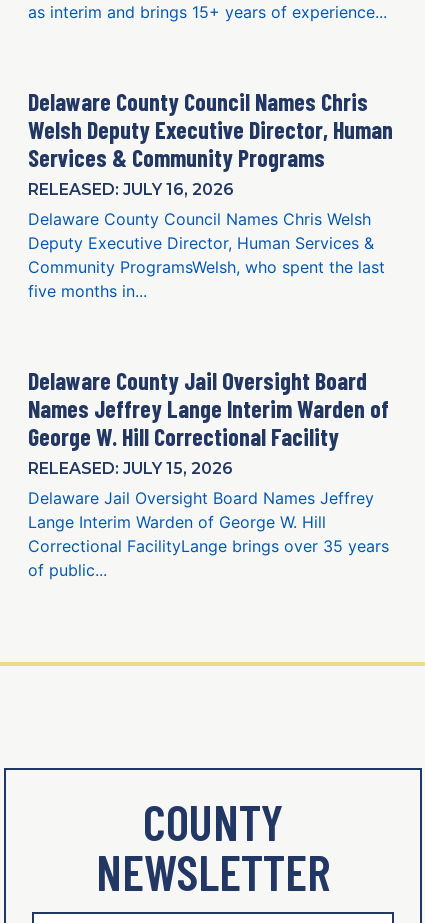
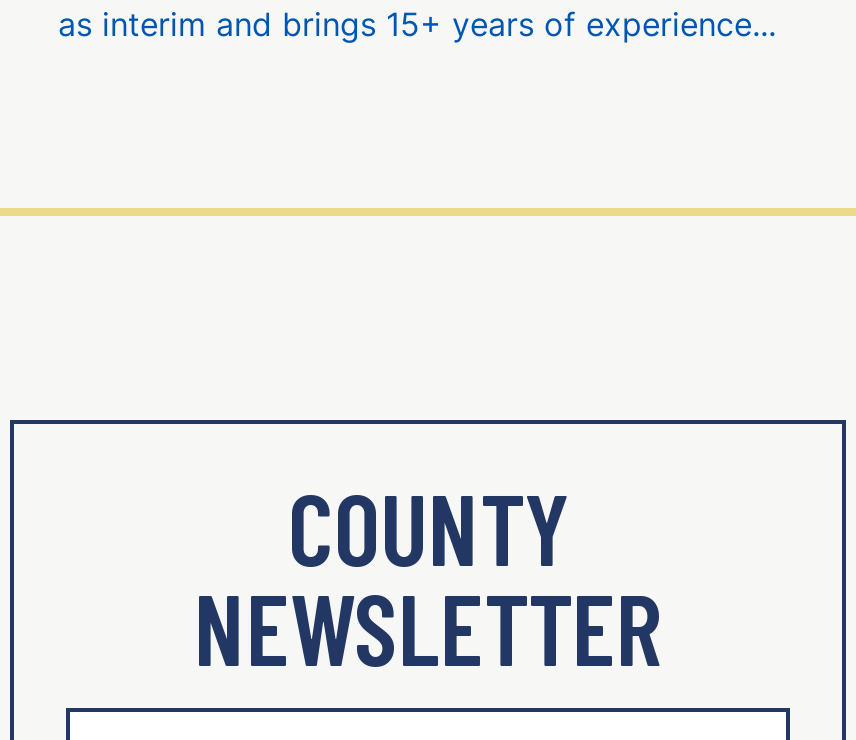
[28,87,393,580] Delaware County Council Names Chris | Welsh Deputy Executive Director, Human | Services & Community Programs | RELEASED: JULY 16, 2026 | Delaware County Council Names Chris Welsh | Deputy Executive Director, Human Services & | Community ProgramsWelsh, who spent the last | five months in... | Delaware County Jail Oversight Board | Names Jeffrey Lange Interim Warden of | George W. Hill Correctional Facility | RELEASED: JULY 15, 2026 | Delaware Jail Oversight Board Names Jeffrey | Lange Interim Warden of George W. Hill | Correctional FacilityLange brings over 35 years | of public... -> none

